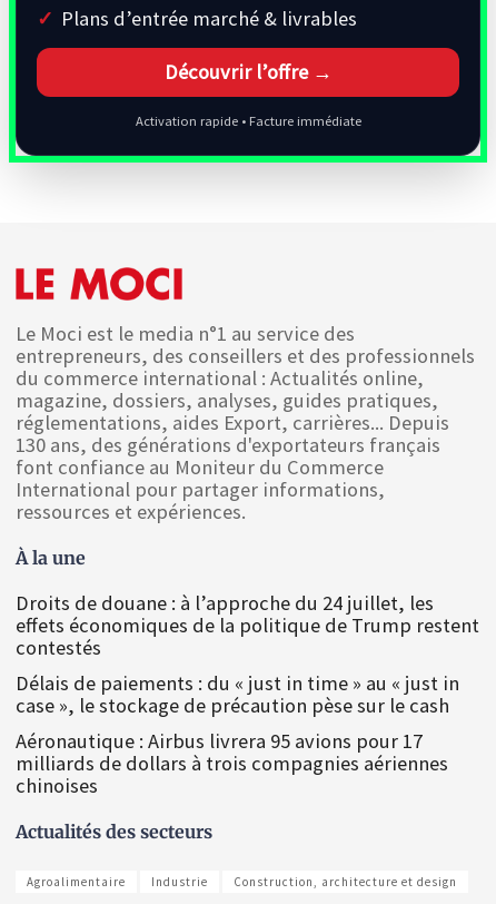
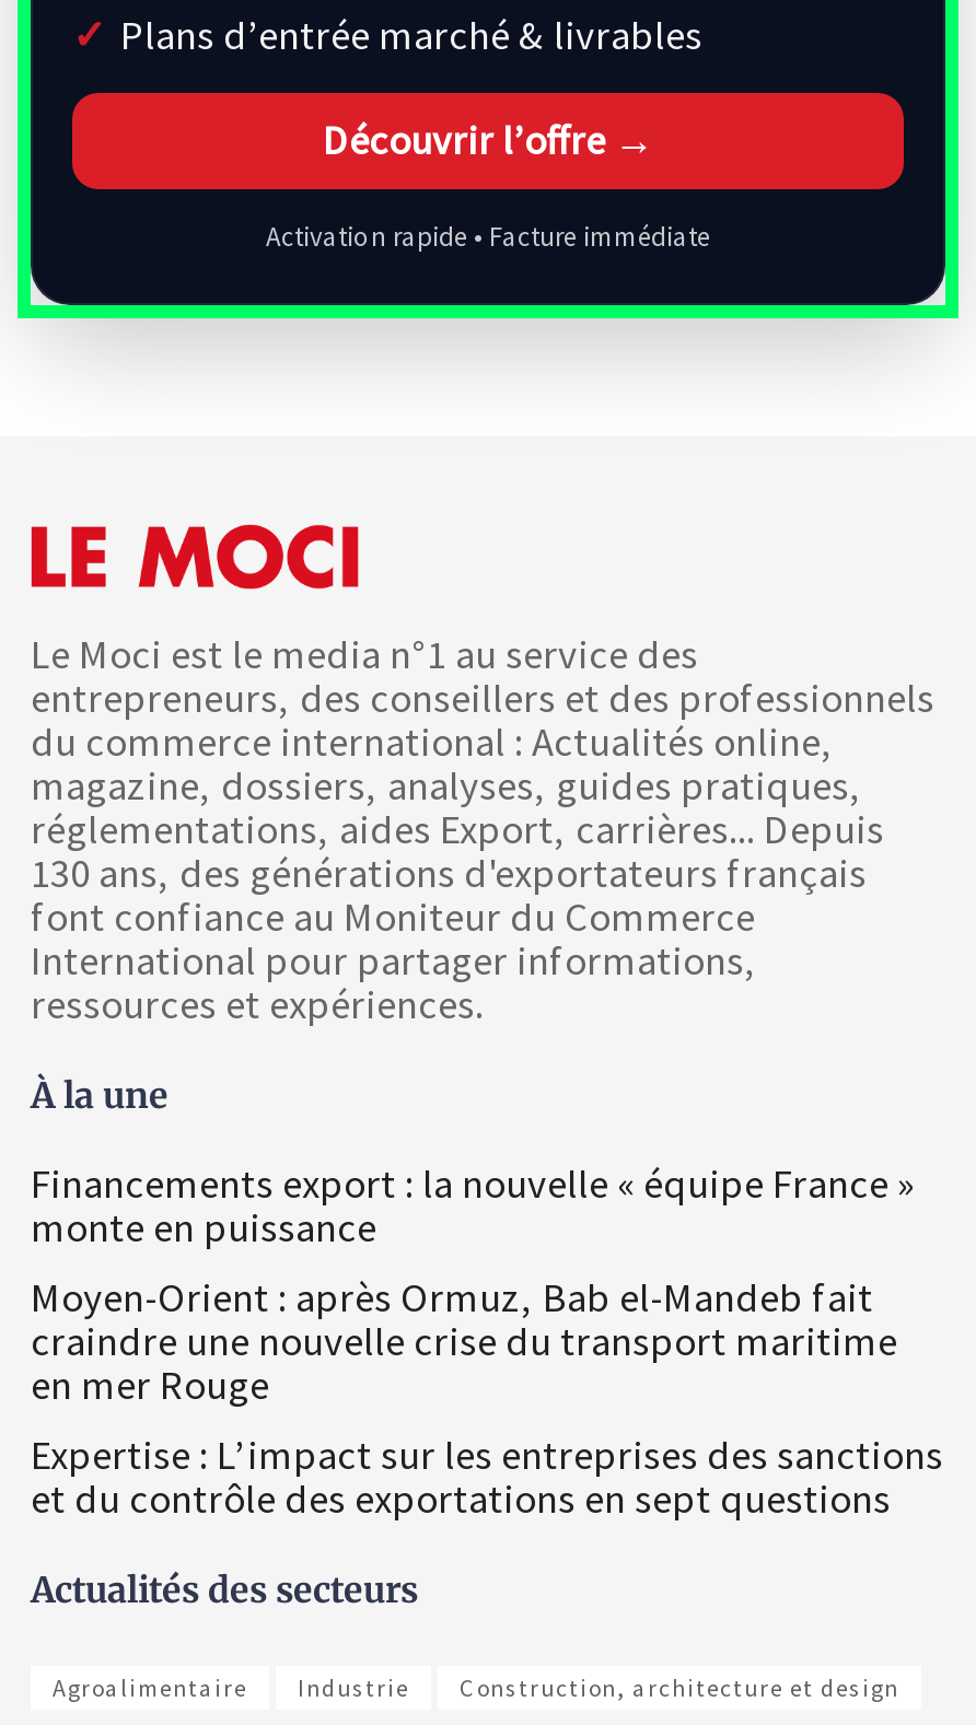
[16,590,479,798] Droits de douane : à l’approche du 24 juillet, les | effets économiques de la politique de Trump restent | contestés | Délais de paiements : du « just in time » au « just in | case », le stockage de précaution pèse sur le cash | Aéronautique : Airbus livrera 95 avions pour 17 | milliards de dollars à trois compagnies aériennes | chinoises -> [31,1159,943,1524] Financements export : la nouvelle « équipe France » | monte en puissance | Moyen-Orient : après Ormuz, Bab el-Mandeb fait | craindre une nouvelle crise du transport maritime | en mer Rouge | Expertise : L’impact sur les entreprises des sanctions | et du contrôle des exportations en sept questions

